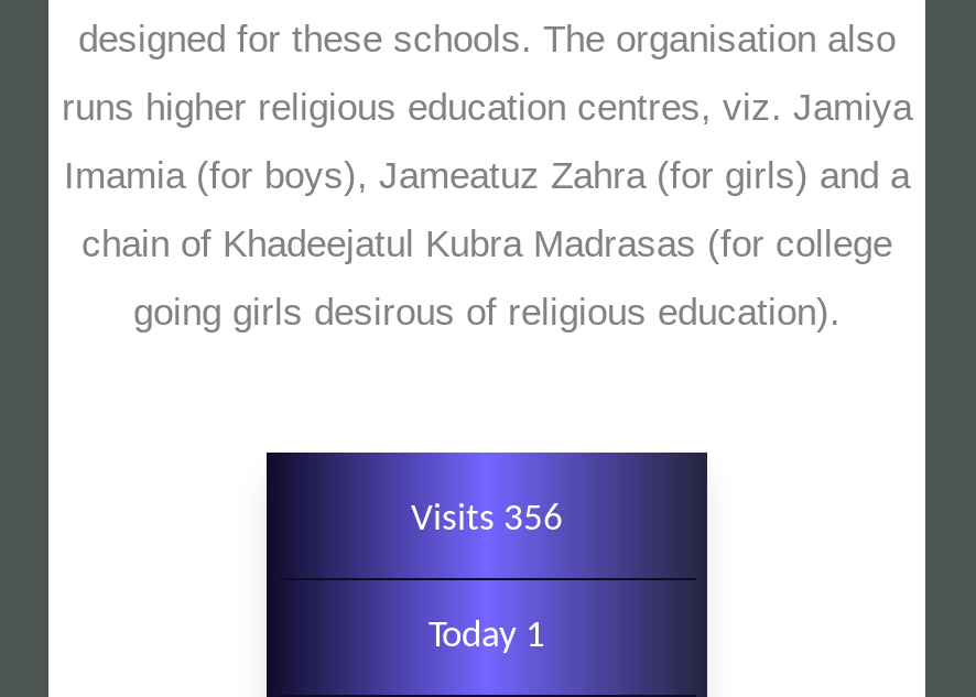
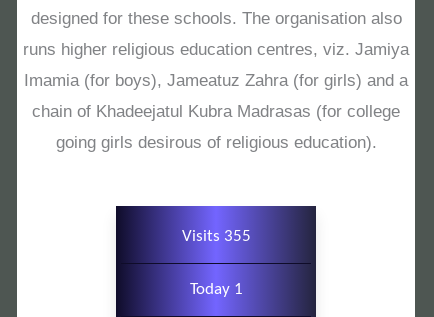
[411,500,563,537] Visits 356 -> [181,227,250,244] Visits 355

